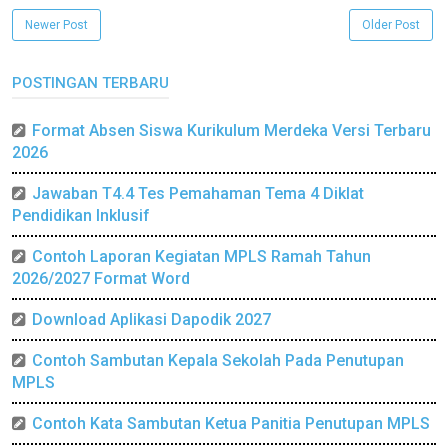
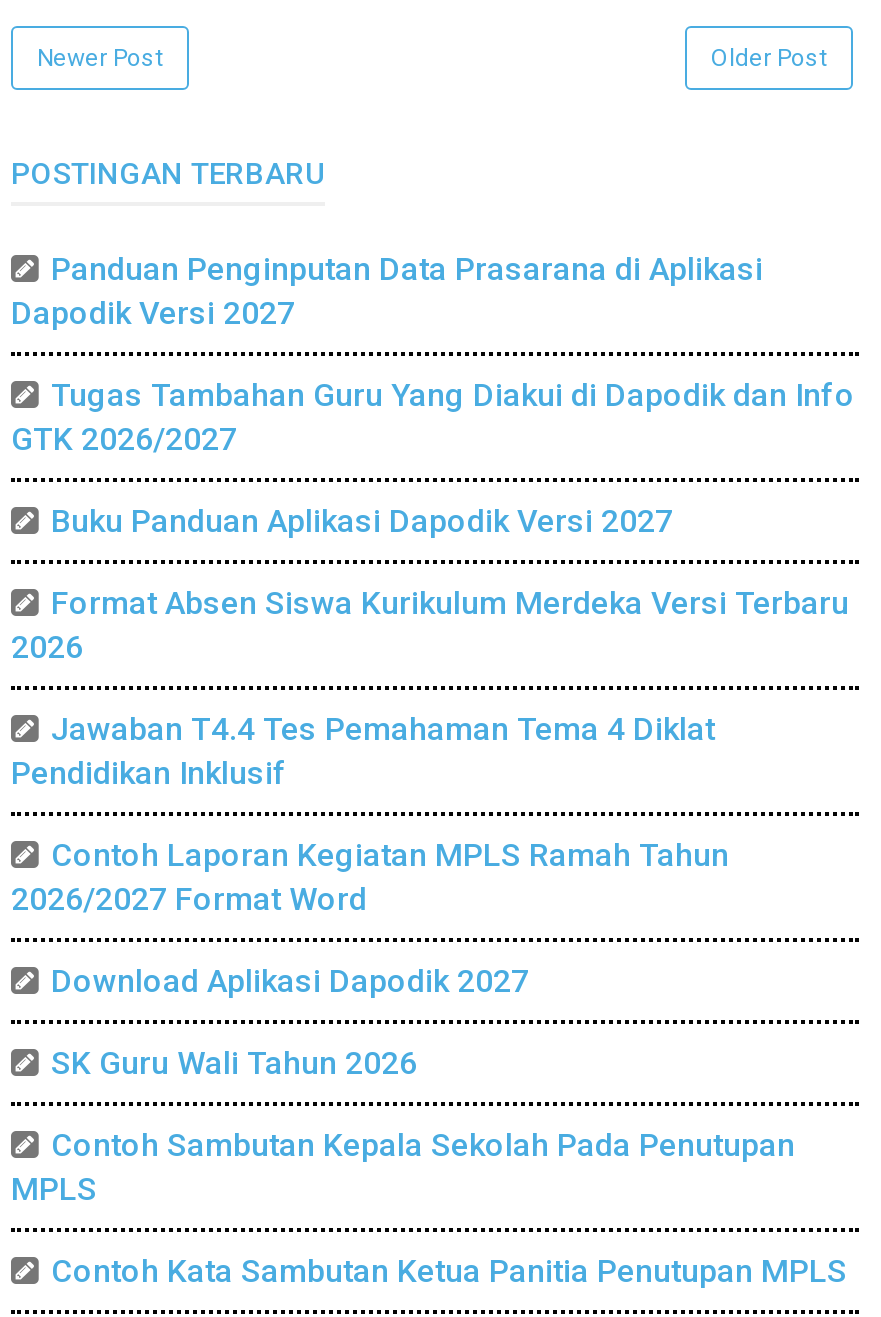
none -> [11,251,855,541] Panduan Penginputan Data Prasarana di Aplikasi | Dapodik Versi 2027 | Tugas Tambahan Guru Yang Diakui di Dapodik dan Info | GTK 2026/2027 | Buku Panduan Aplikasi Dapodik Versi 2027
none -> [51,1045,417,1083] SK Guru Wali Tahun 2026

